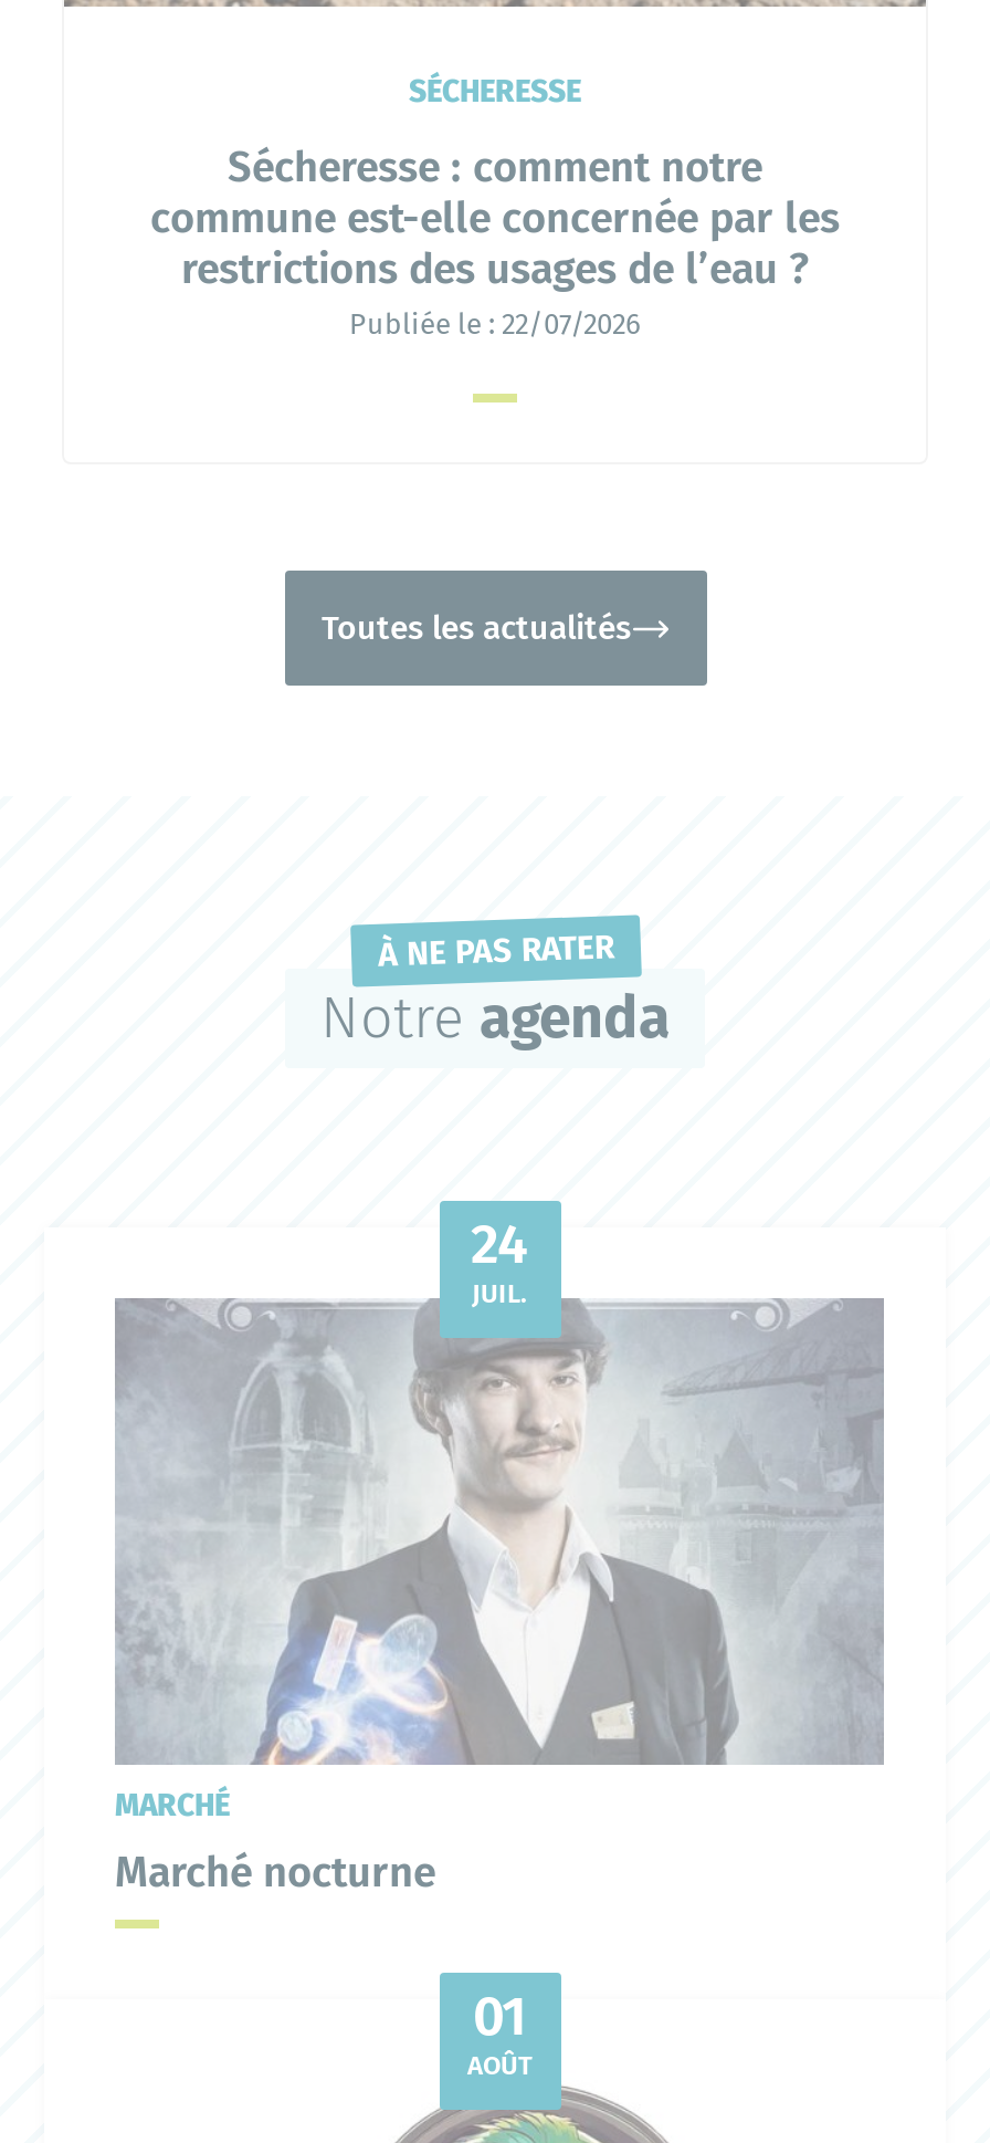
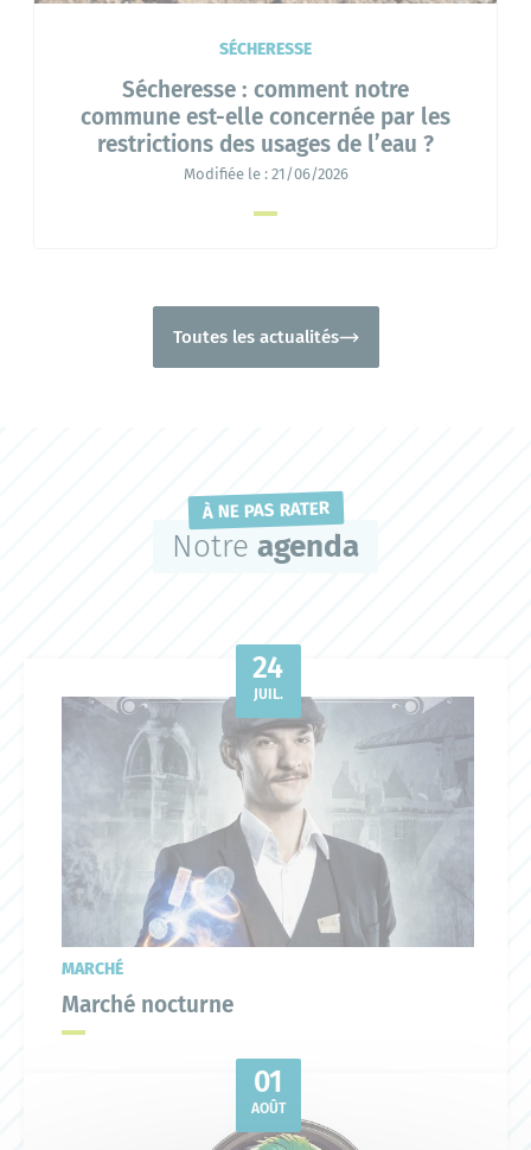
[349,308,641,341] Publiée le : 22/07/2026 -> [183,165,348,183] Modifiée le : 21/06/2026

